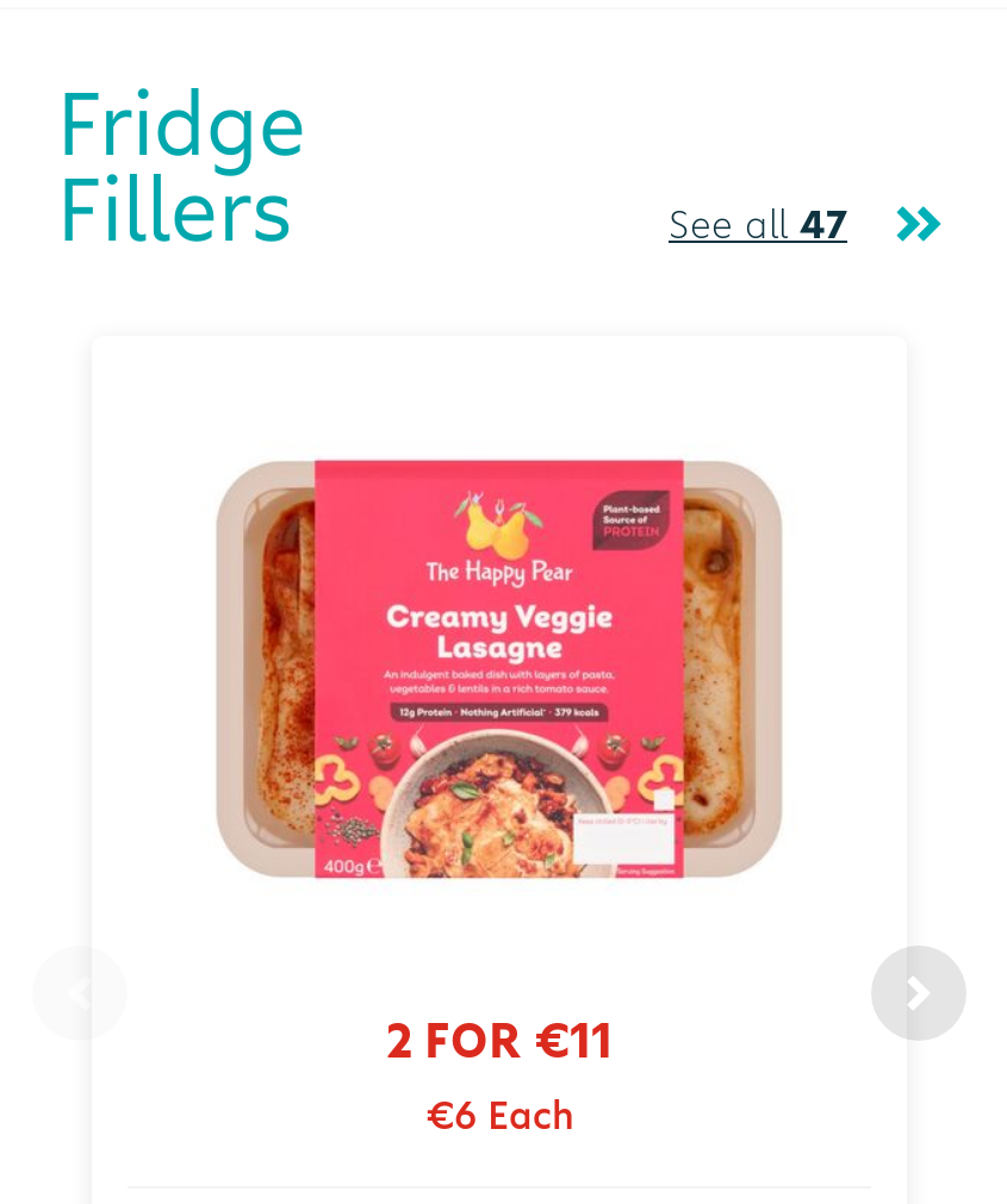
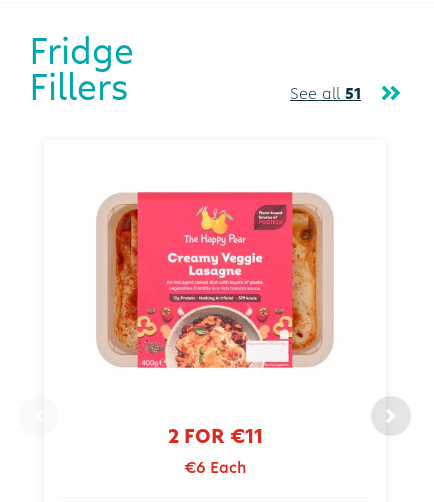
[669,198,847,251] See all 47 -> [290,82,361,104] See all 51

